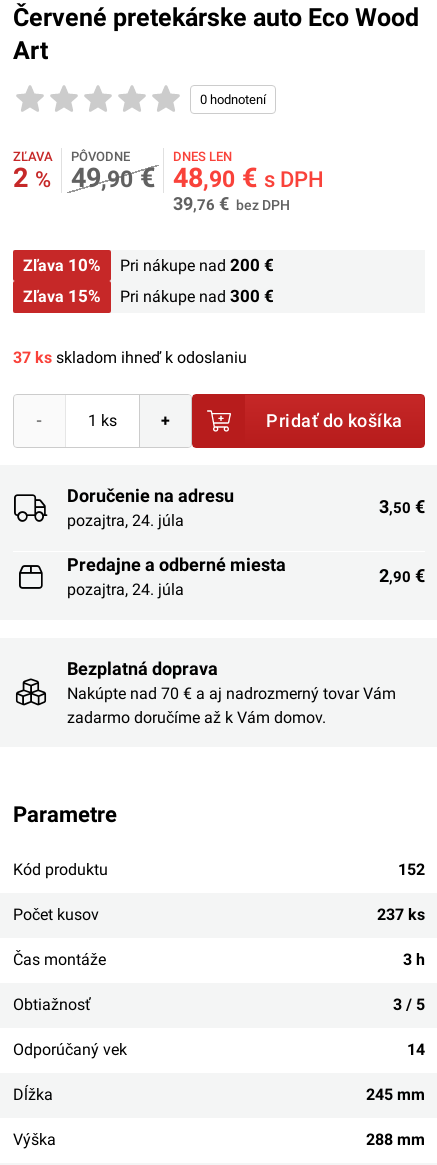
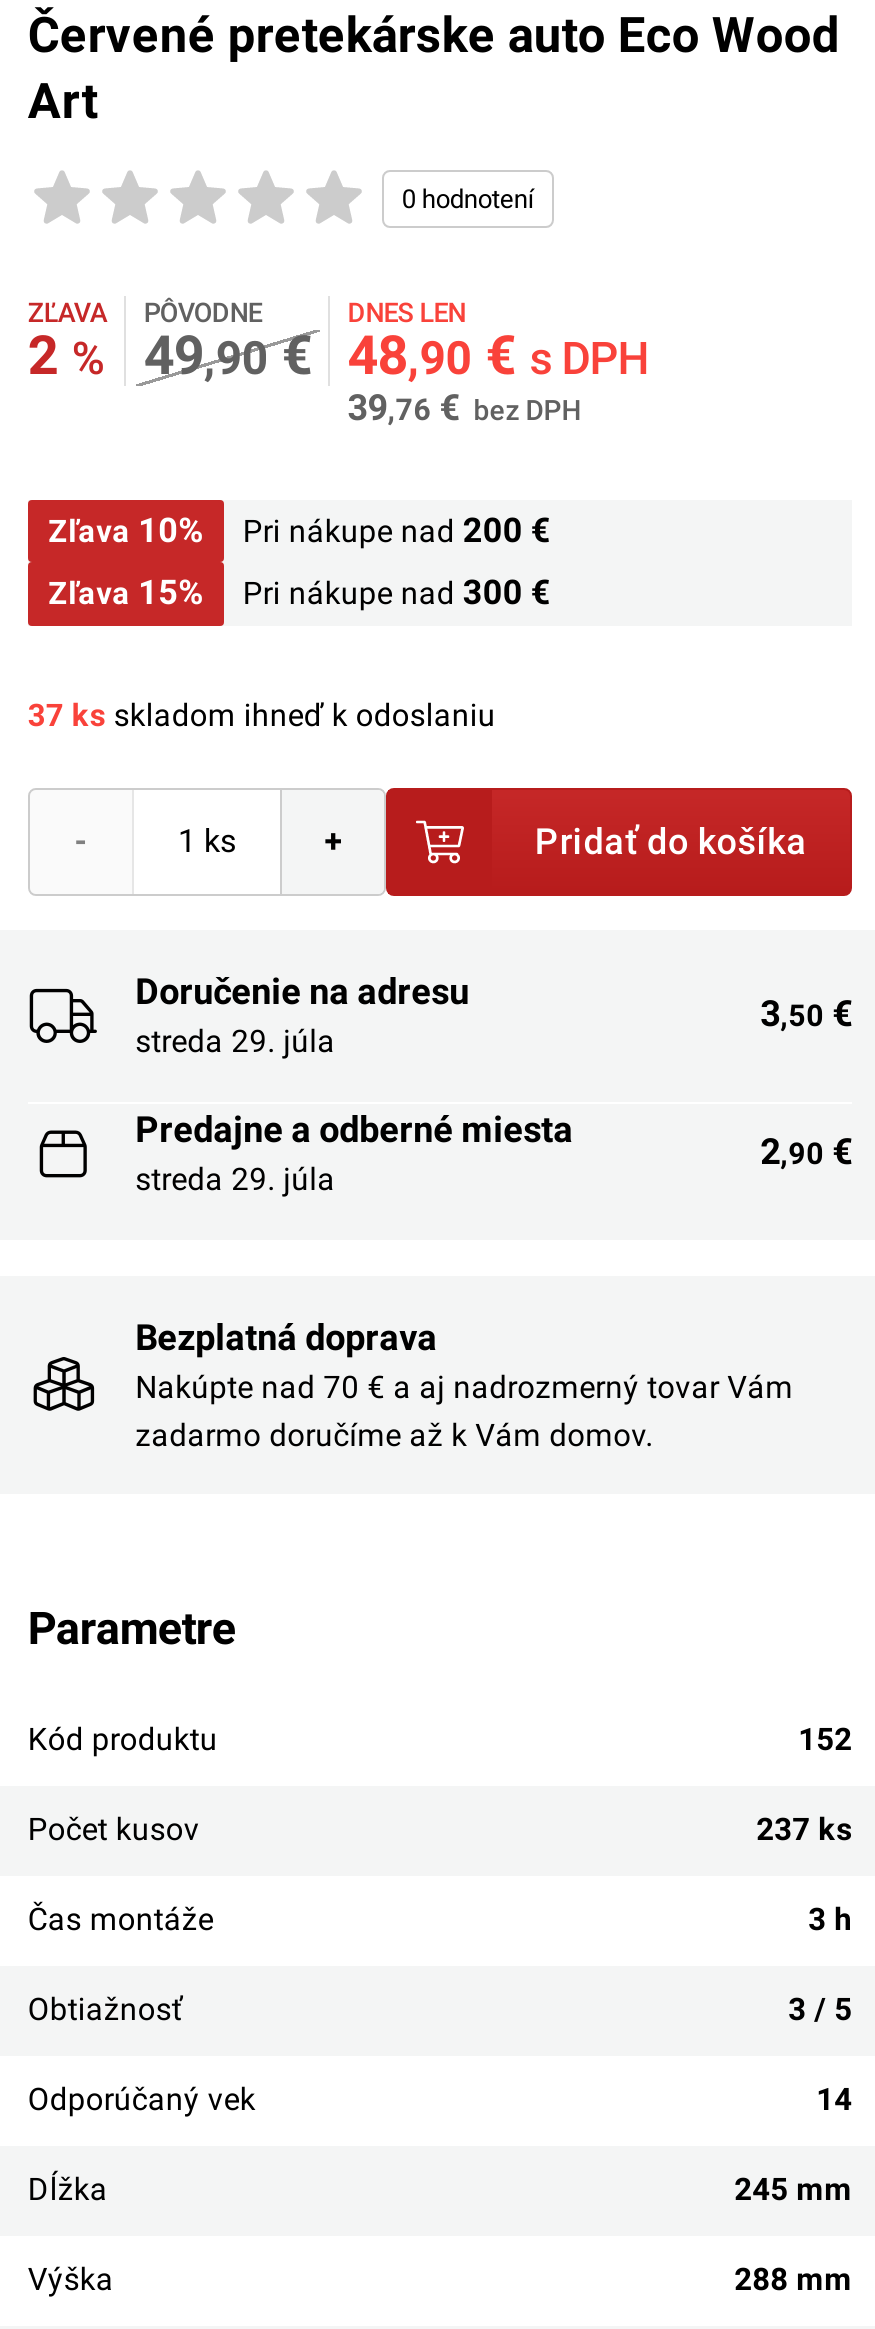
[67,511,184,530] pozajtra, 24. júla -> [135,1022,335,1060] streda 29. júla
[67,580,184,599] pozajtra, 24. júla -> [135,1160,335,1198] streda 29. júla

